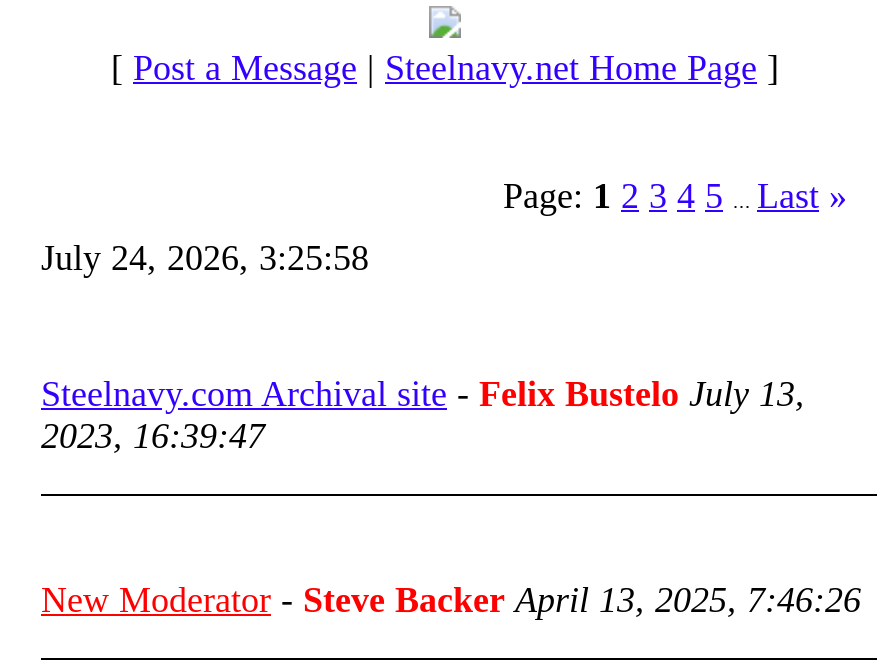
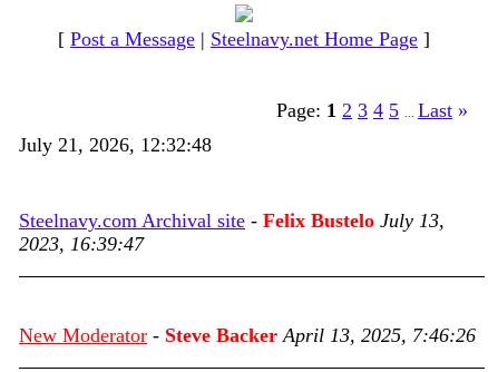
[41,238,389,278] July 24, 2026, 3:25:58 -> [19,134,223,156] July 21, 2026, 12:32:48

